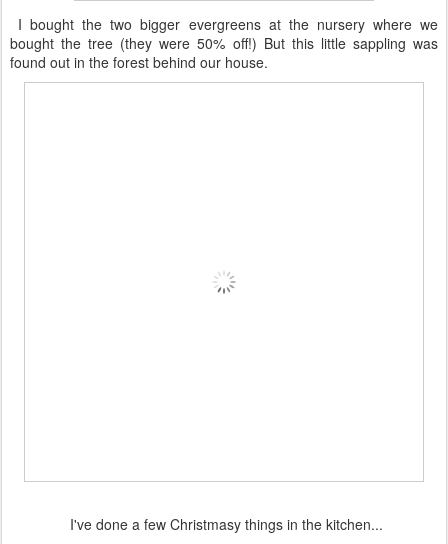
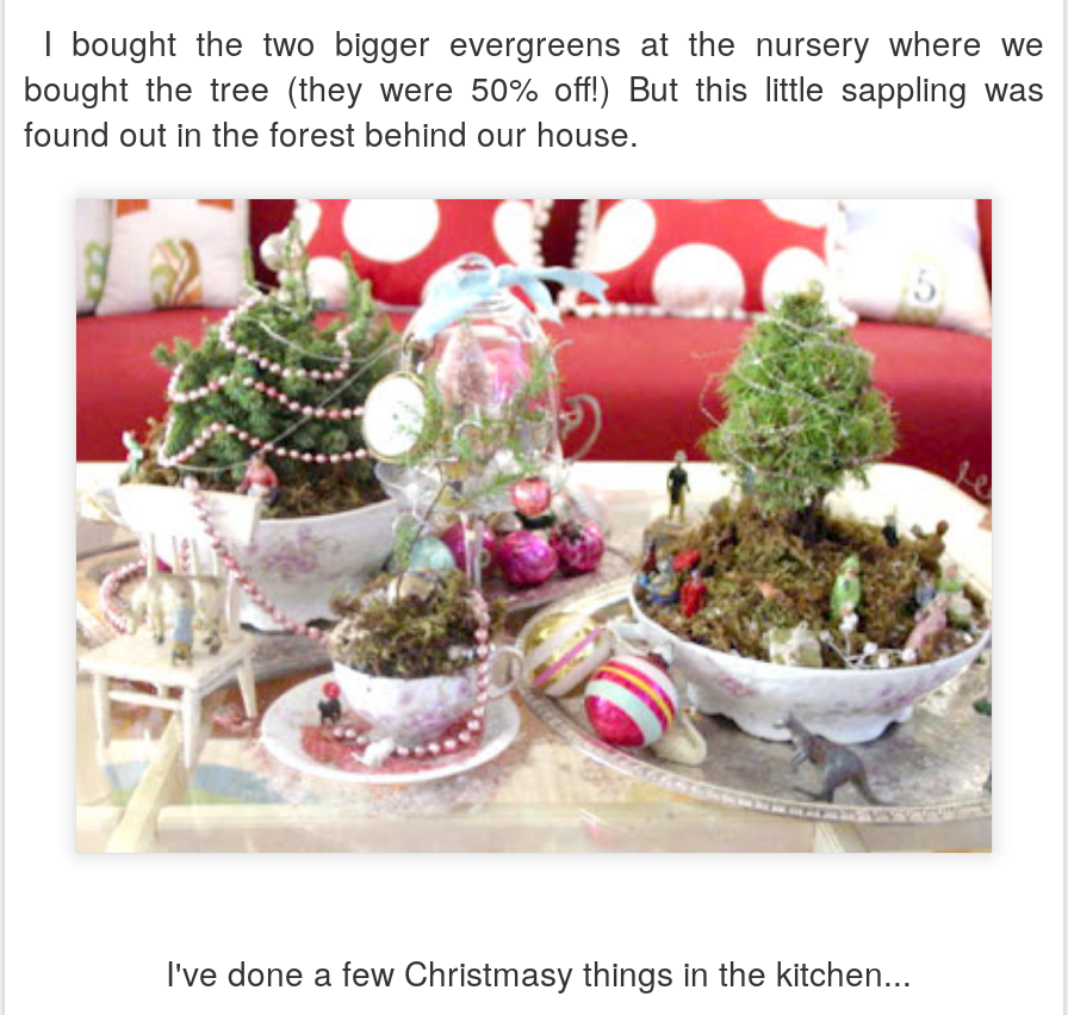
none -> [72,196,996,856] [image]

